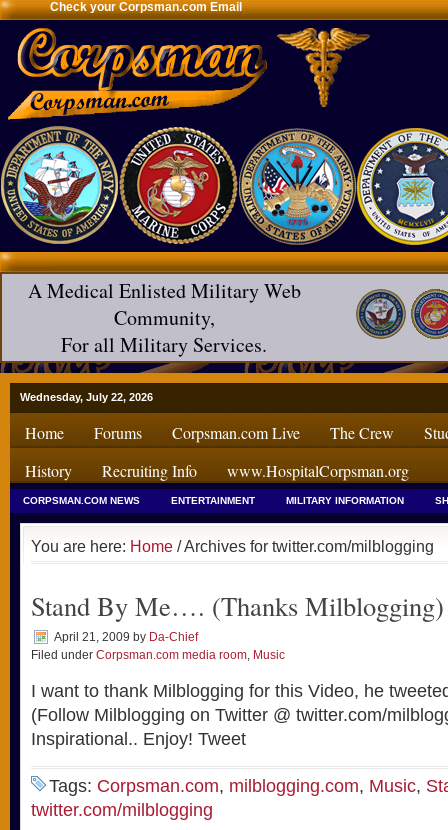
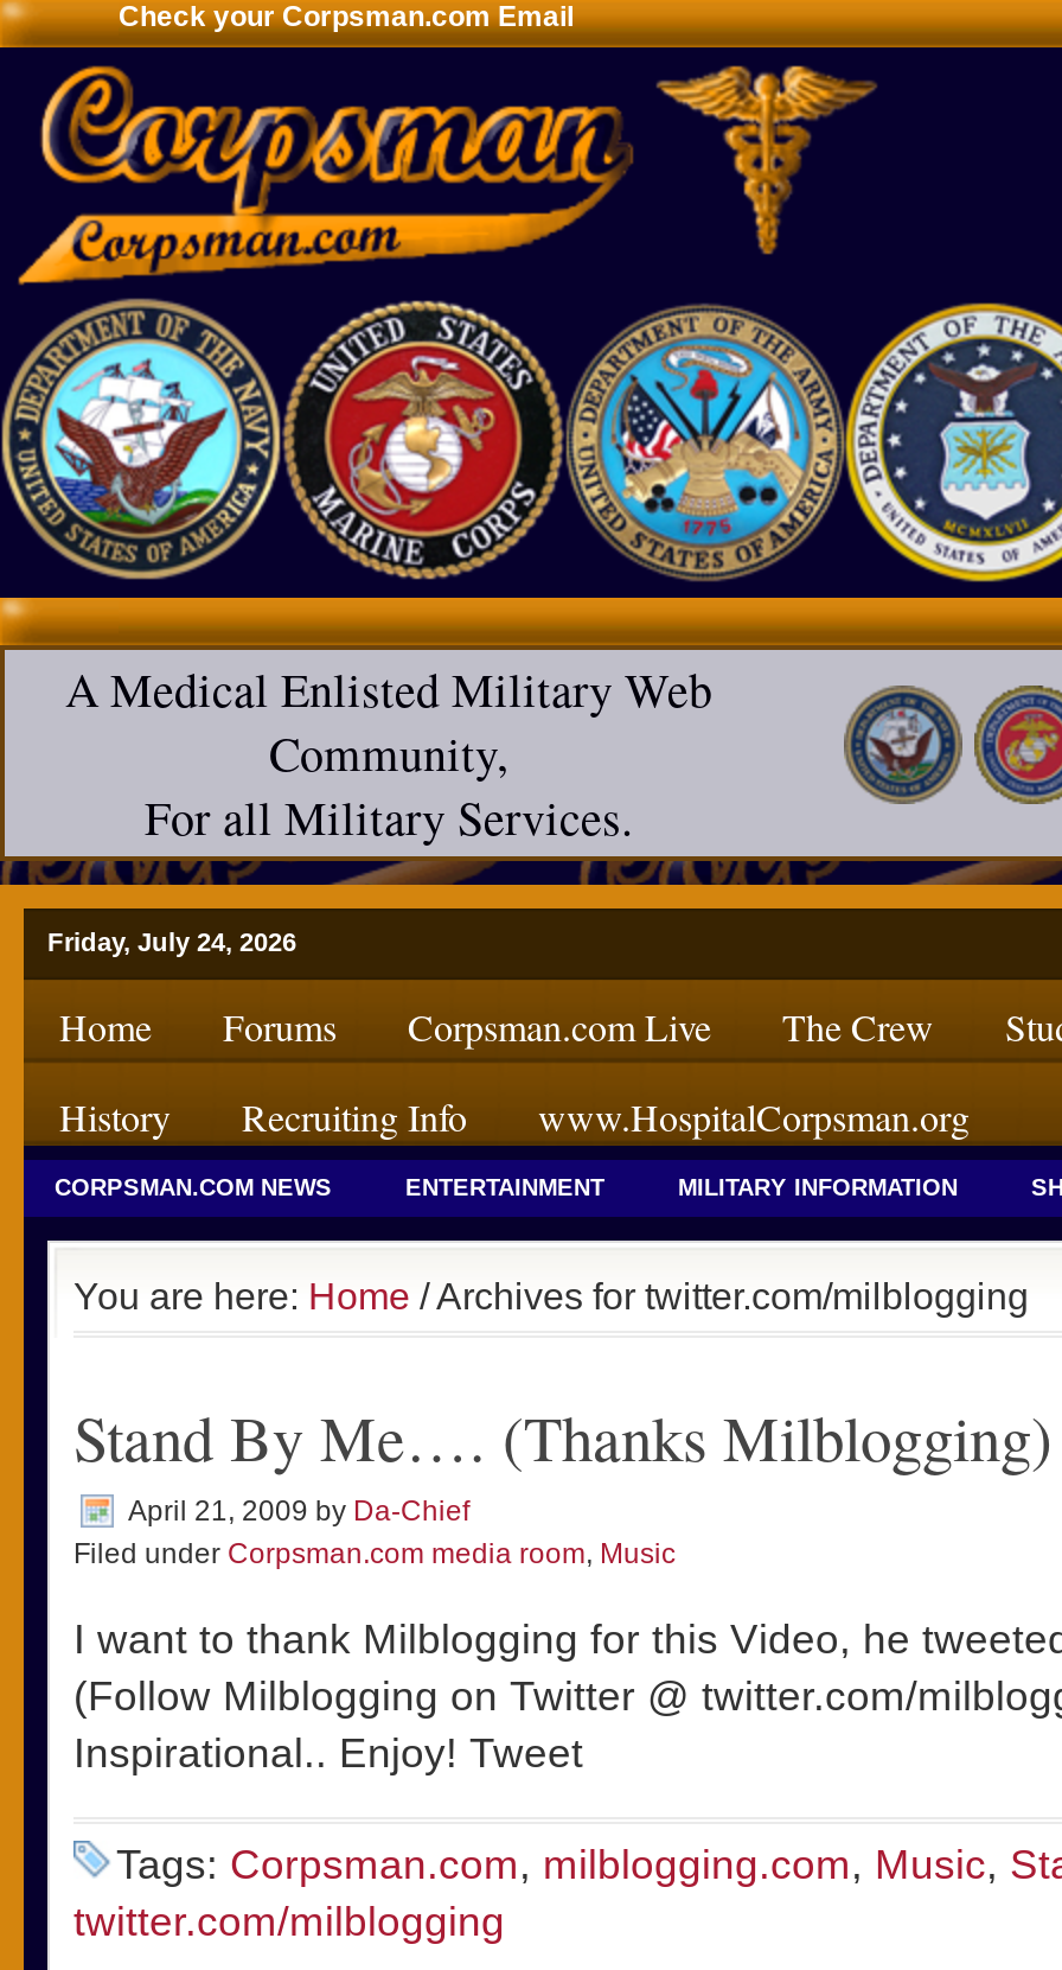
[20,391,153,403] Wednesday, July 22, 2026 -> [47,927,296,956] Friday, July 24, 2026

